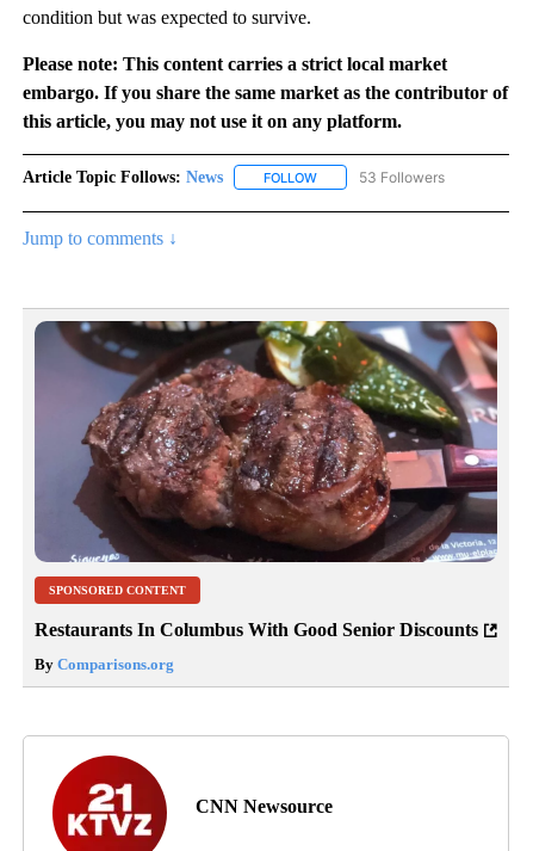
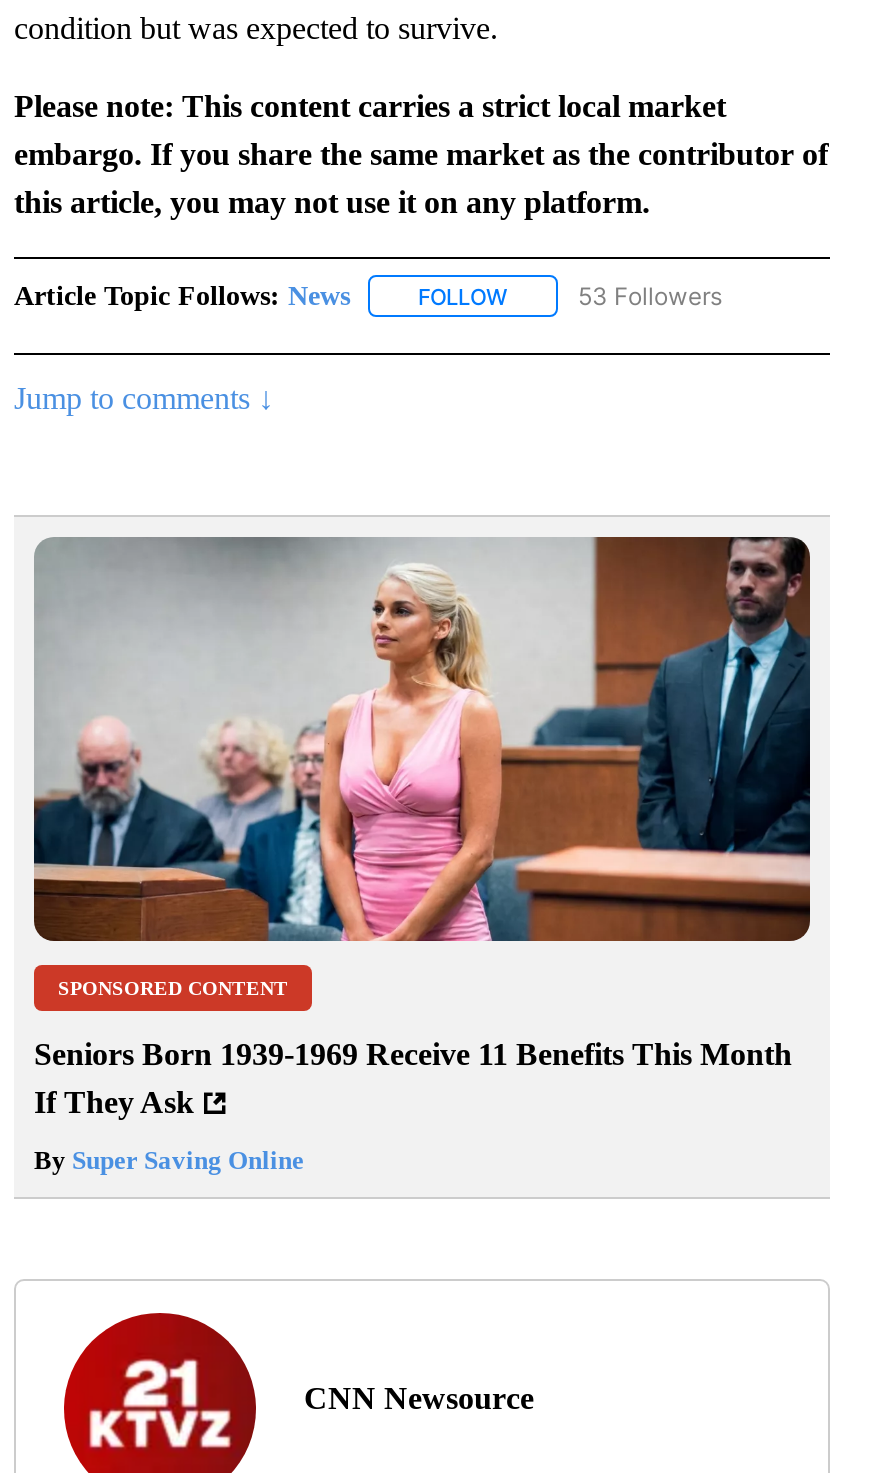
[35,320,498,563] [image] -> [32,535,812,943] [image]
[35,620,478,640] Restaurants In Columbus With Good Senior Discounts -> [34,1038,792,1120] Seniors Born 1939-1969 Receive 11 Benefits This Month | If They Ask
[35,656,174,674] By Comparisons.org -> [34,1146,304,1176] By Super Saving Online

